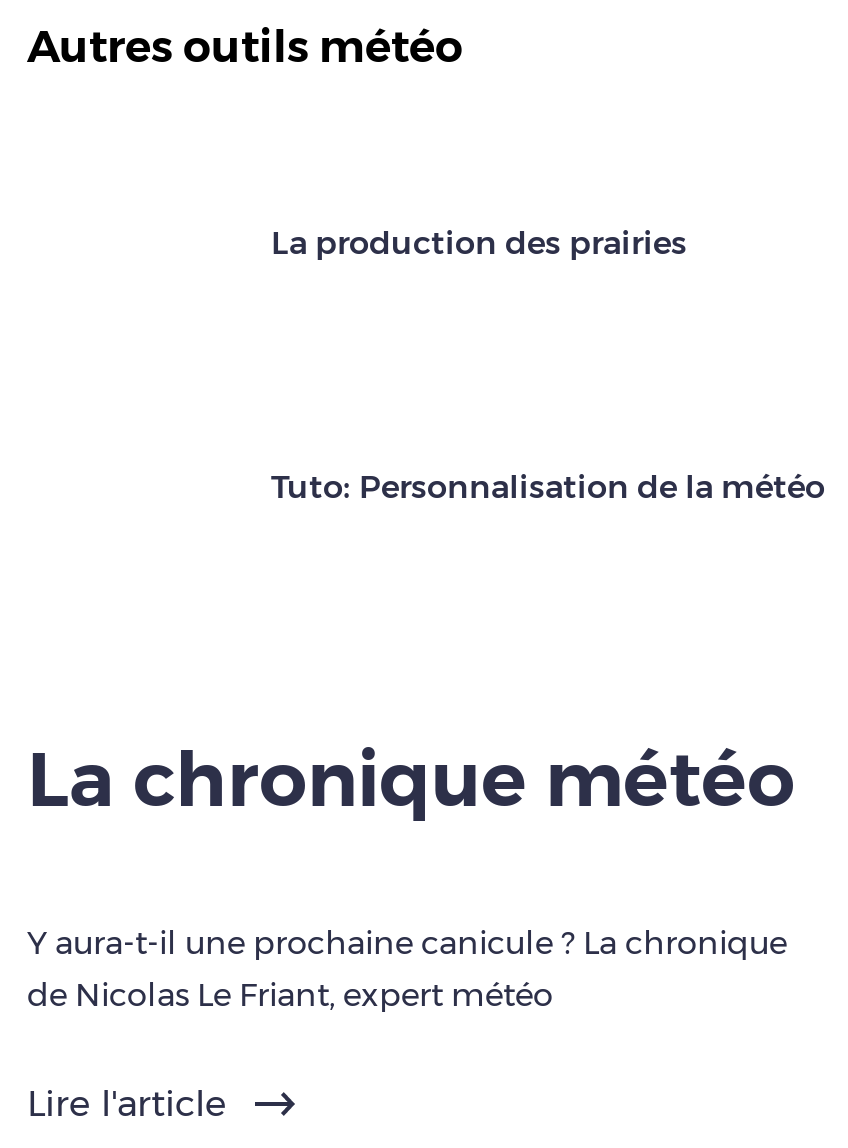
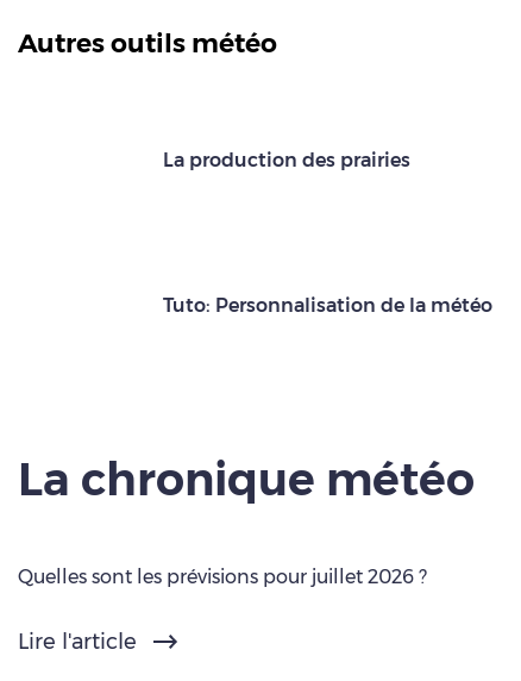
[27,924,787,1014] Y aura-t-il une prochaine canicule ? La chronique | de Nicolas Le Friant, expert météo -> [18,566,427,588] Quelles sont les prévisions pour juillet 2026 ?

